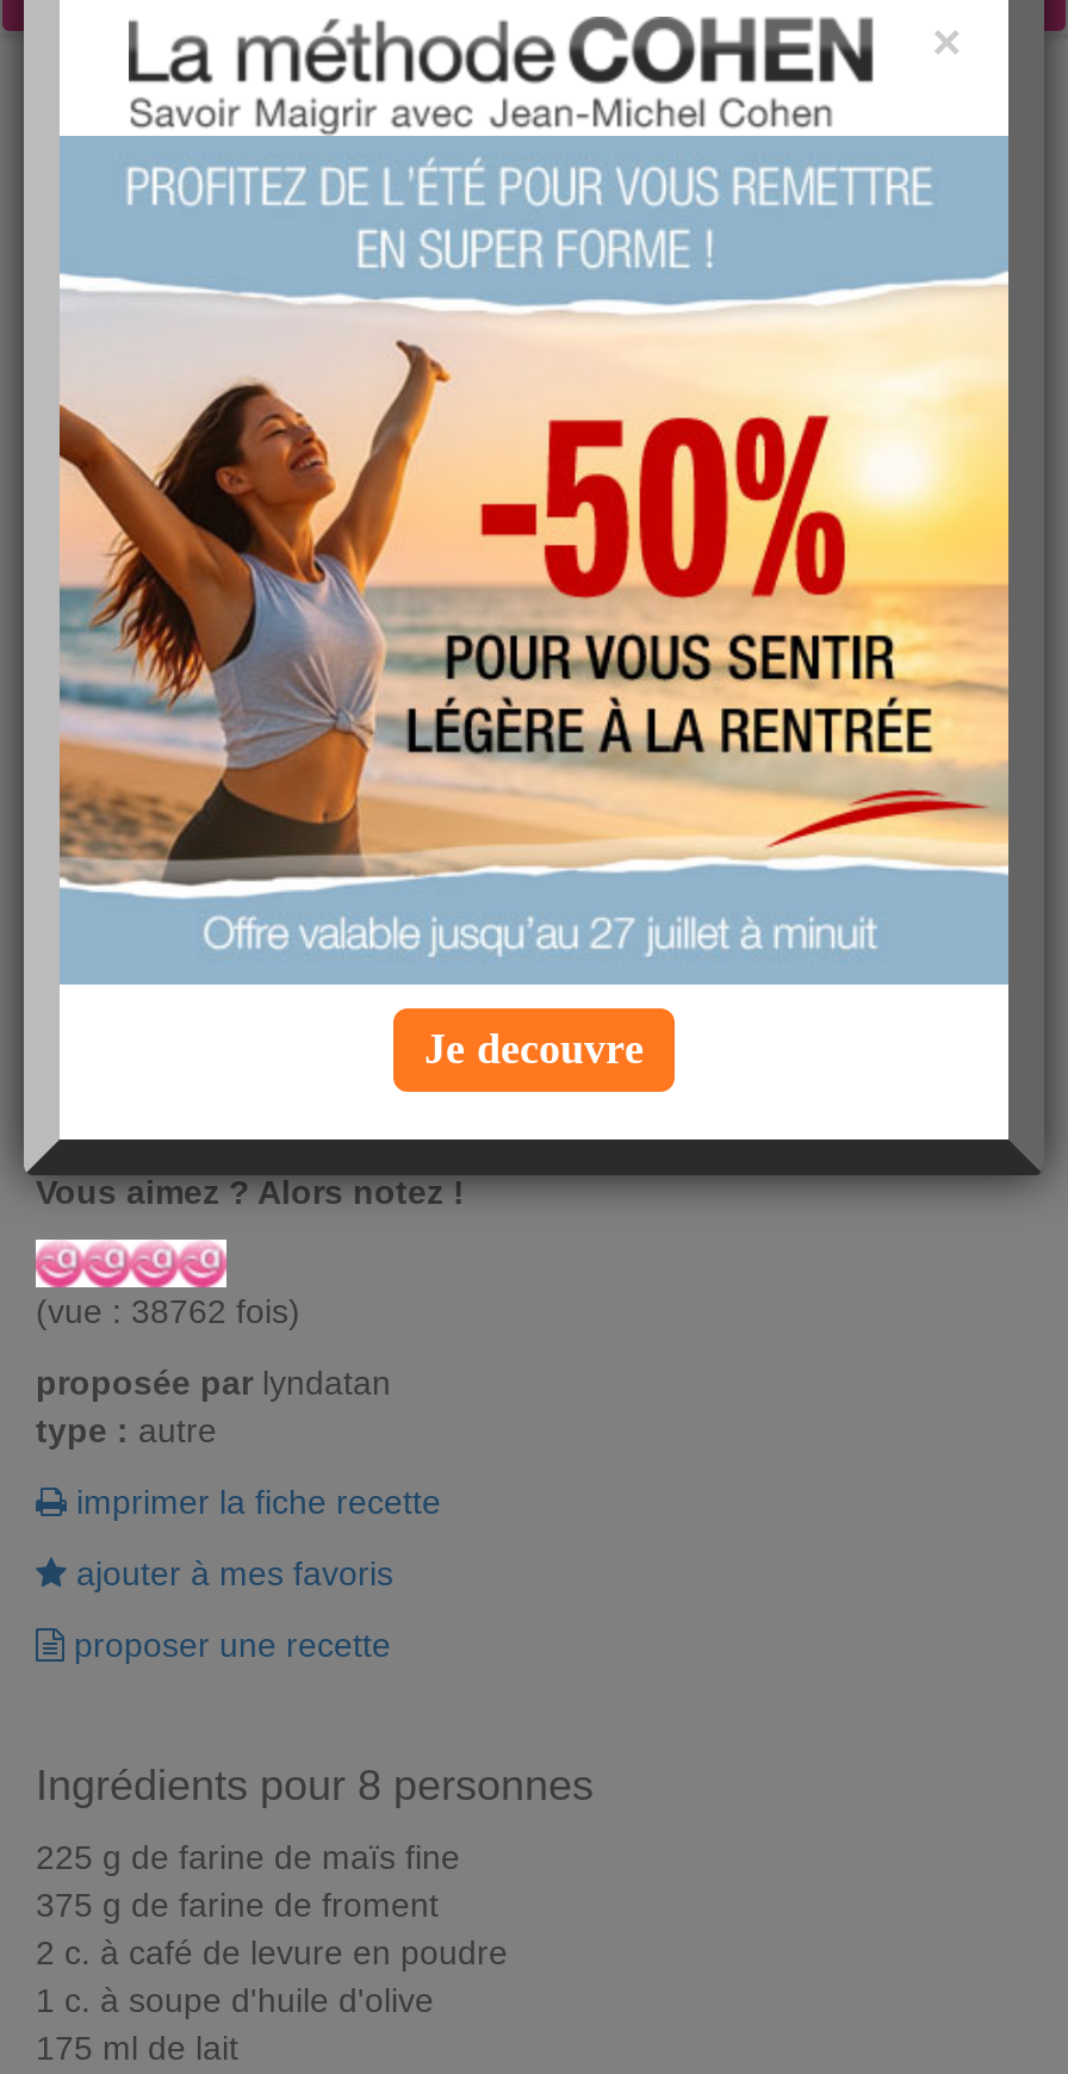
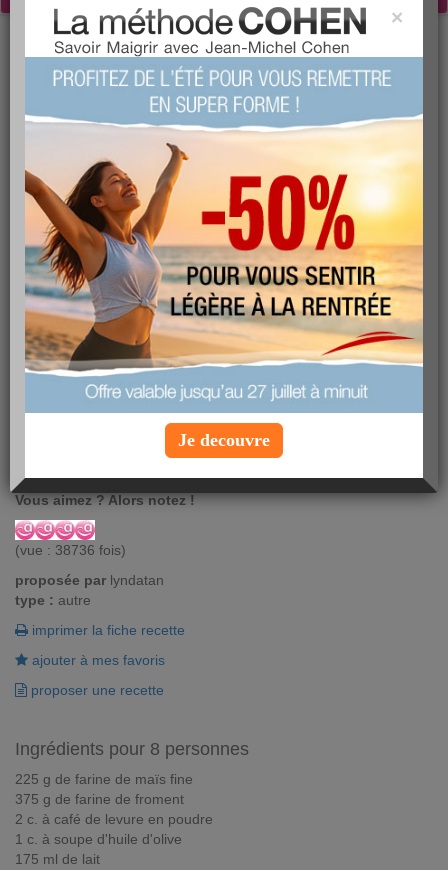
[36,1292,300,1330] (vue : 38762 fois) -> [15,542,126,558] (vue : 38736 fois)

